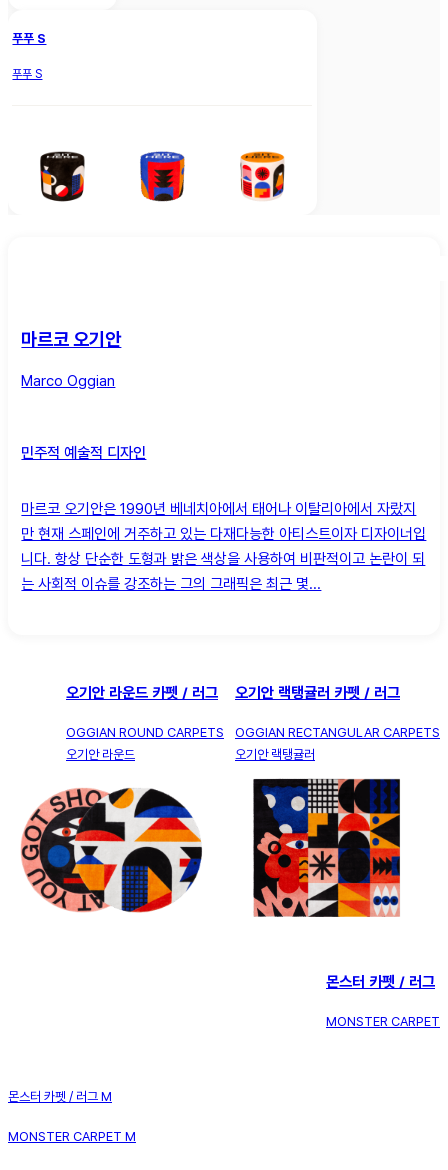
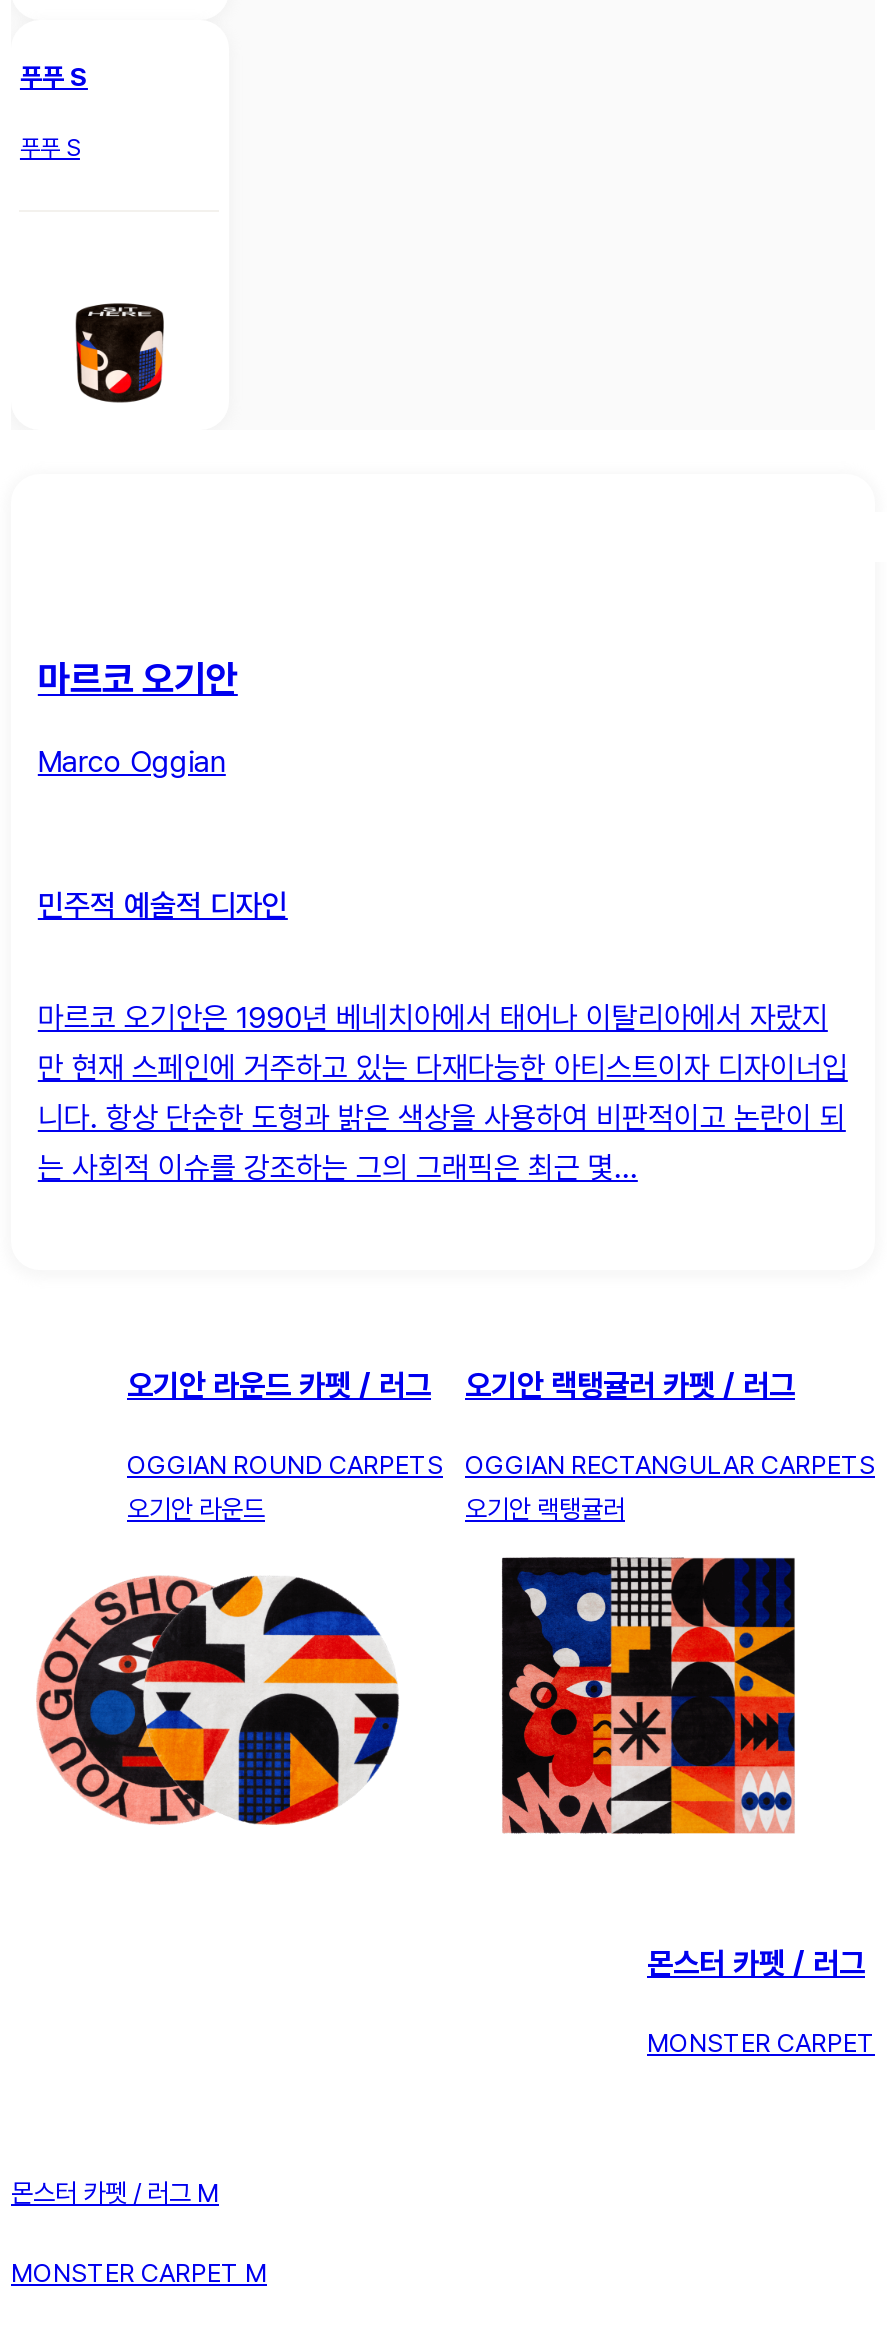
[139,151,186,202] [image] -> none
[240,151,285,200] [image] -> none

